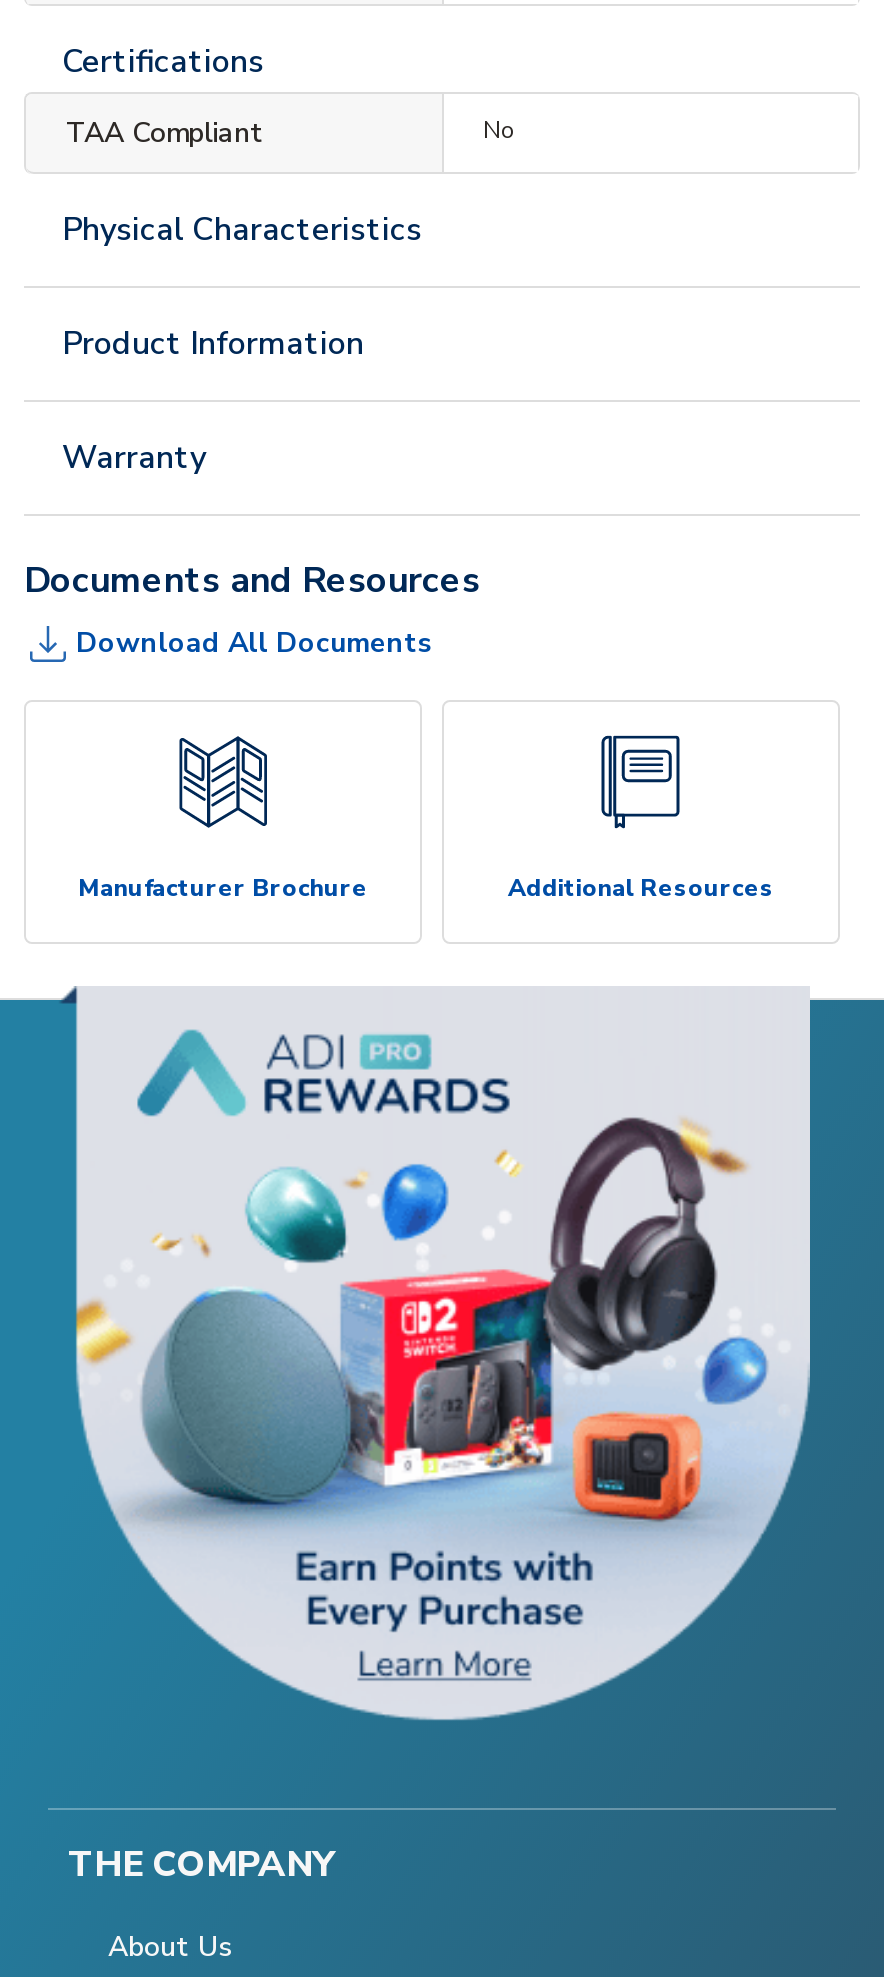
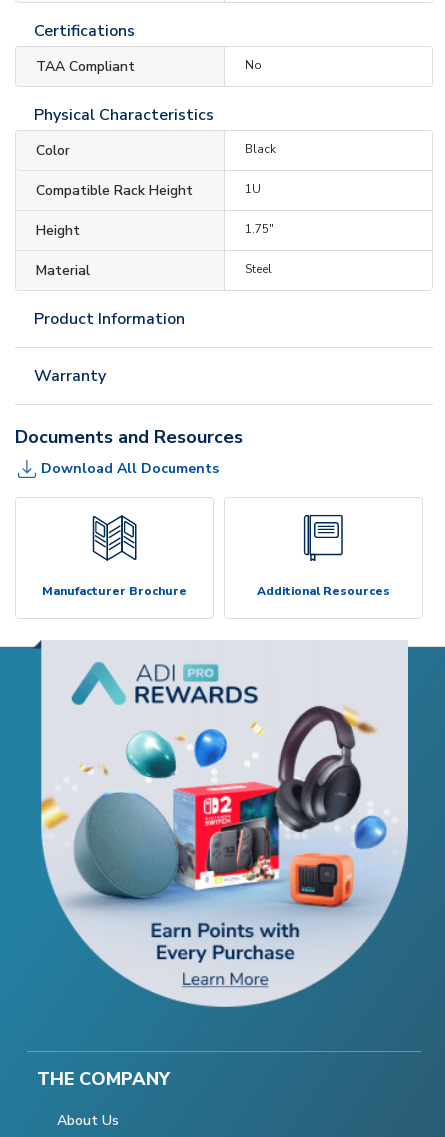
none -> [36,141,275,280] Color | Black | Compatible Rack Height | 1U | Height | 1.75" | Material | Steel

